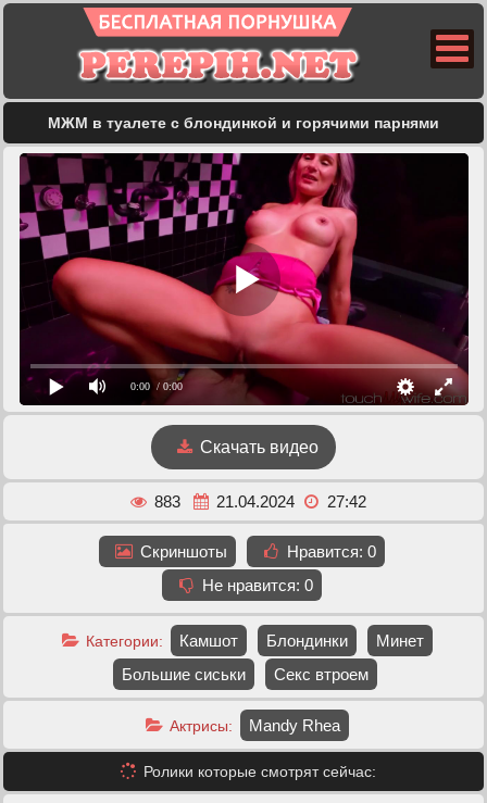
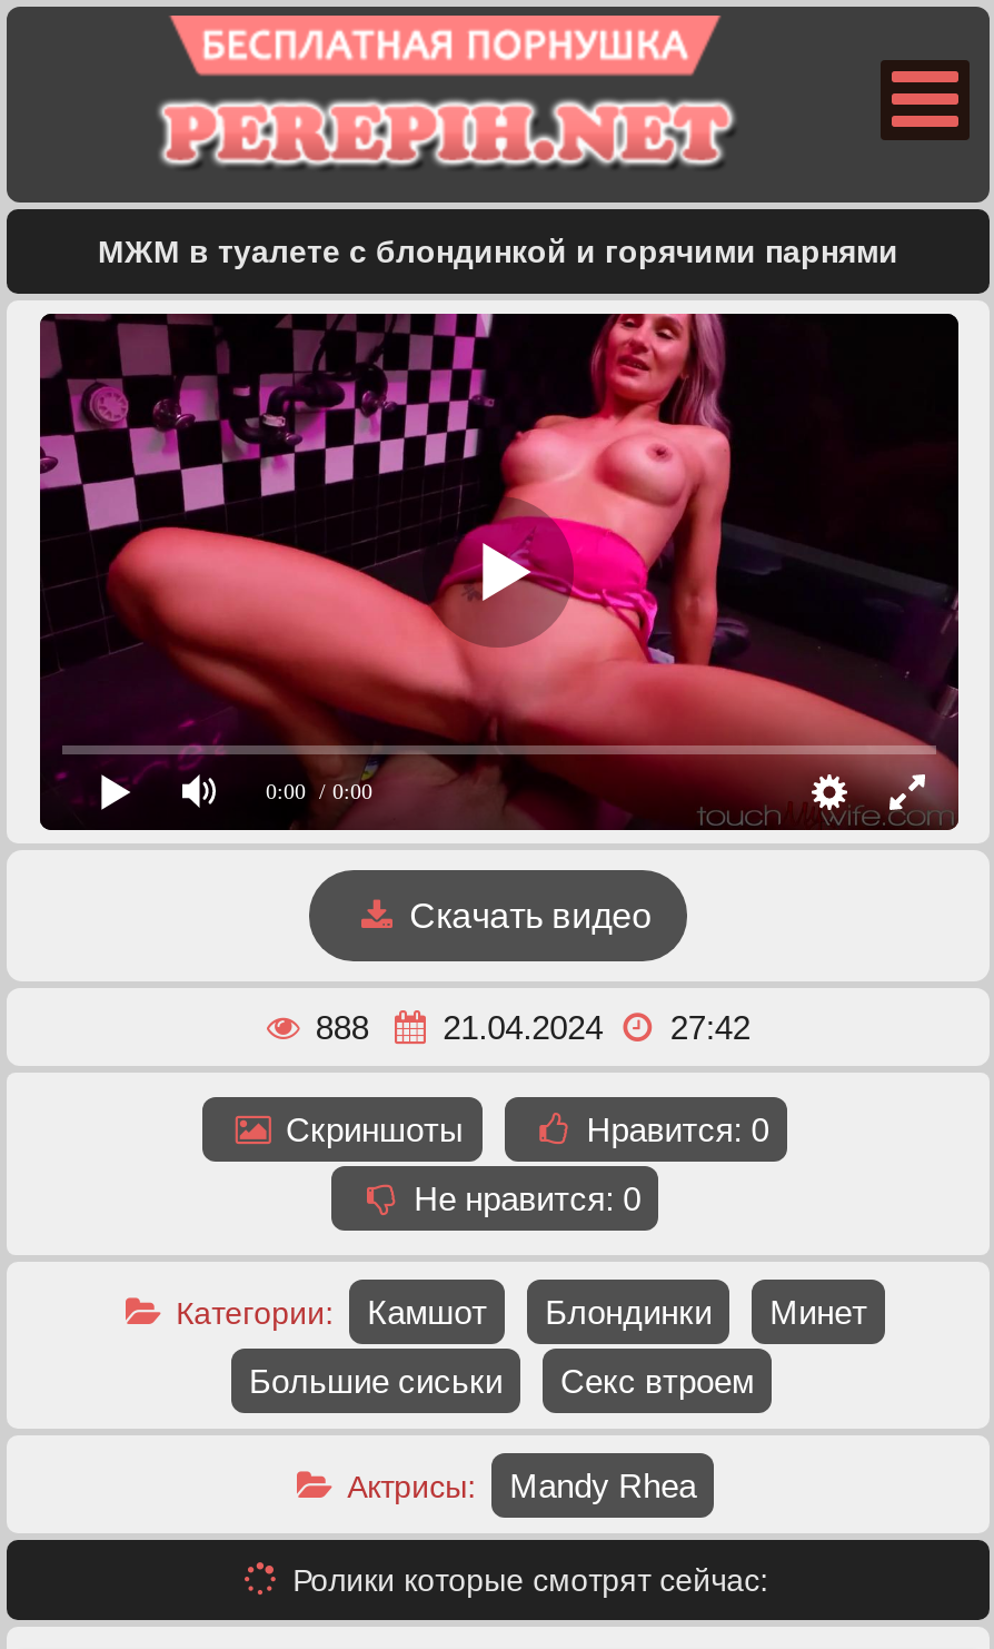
[150,493,367,511] 883 21.04.2024 27:42 -> [307,1009,750,1047] 888 21.04.2024 27:42

